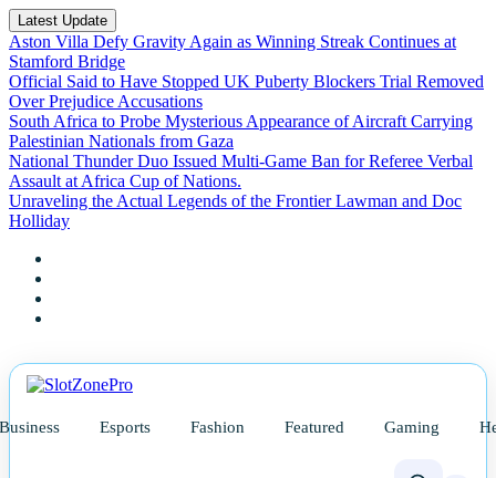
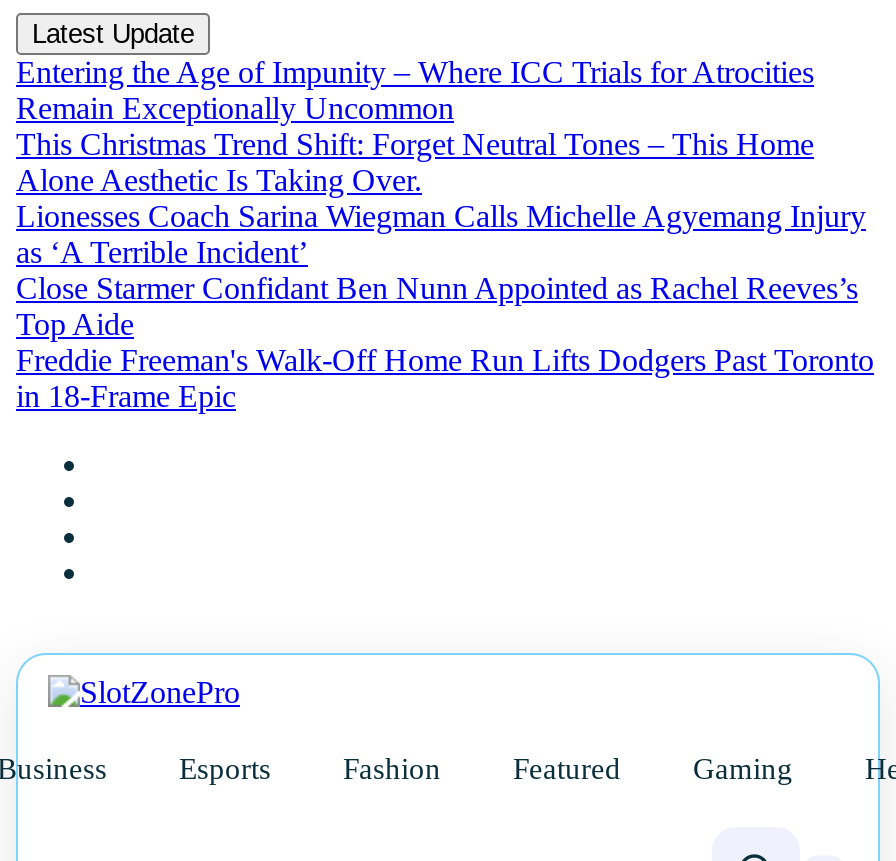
[9,32,484,230] Aston Villa Defy Gravity Again as Winning Streak Continues at | Stamford Bridge | Official Said to Have Stopped UK Puberty Blockers Trial Removed | Over Prejudice Accusations | South Africa to Probe Mysterious Appearance of Aircraft Carrying | Palestinian Nationals from Gaza | National Thunder Duo Issued Multi-Game Ban for Referee Verbal | Assault at Africa Cup of Nations. | Unraveling the Actual Legends of the Frontier Lawman and Doc | Holliday -> [16,55,874,413] Entering the Age of Impunity – Where ICC Trials for Atrocities | Remain Exceptionally Uncommon | This Christmas Trend Shift: Forget Neutral Tones – This Home | Alone Aesthetic Is Taking Over. | Lionesses Coach Sarina Wiegman Calls Michelle Agyemang Injury | as ‘A Terrible Incident’ | Close Starmer Confidant Ben Nunn Appointed as Rachel Reeves’s | Top Aide | Freddie Freeman's Walk-Off Home Run Lifts Dodgers Past Toronto | in 18-Frame Epic

